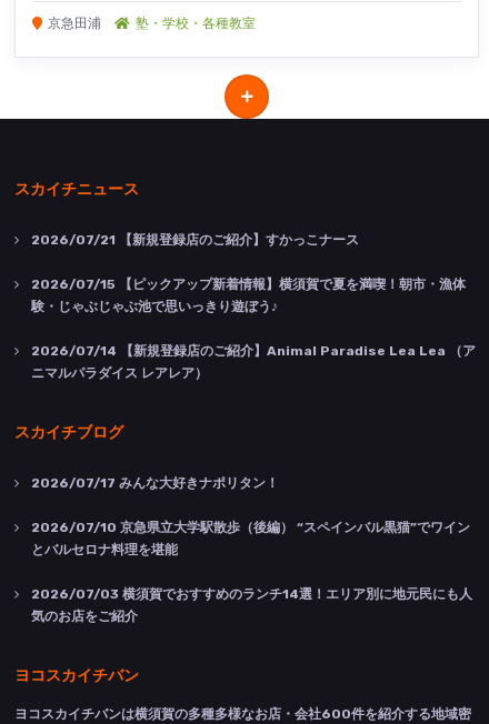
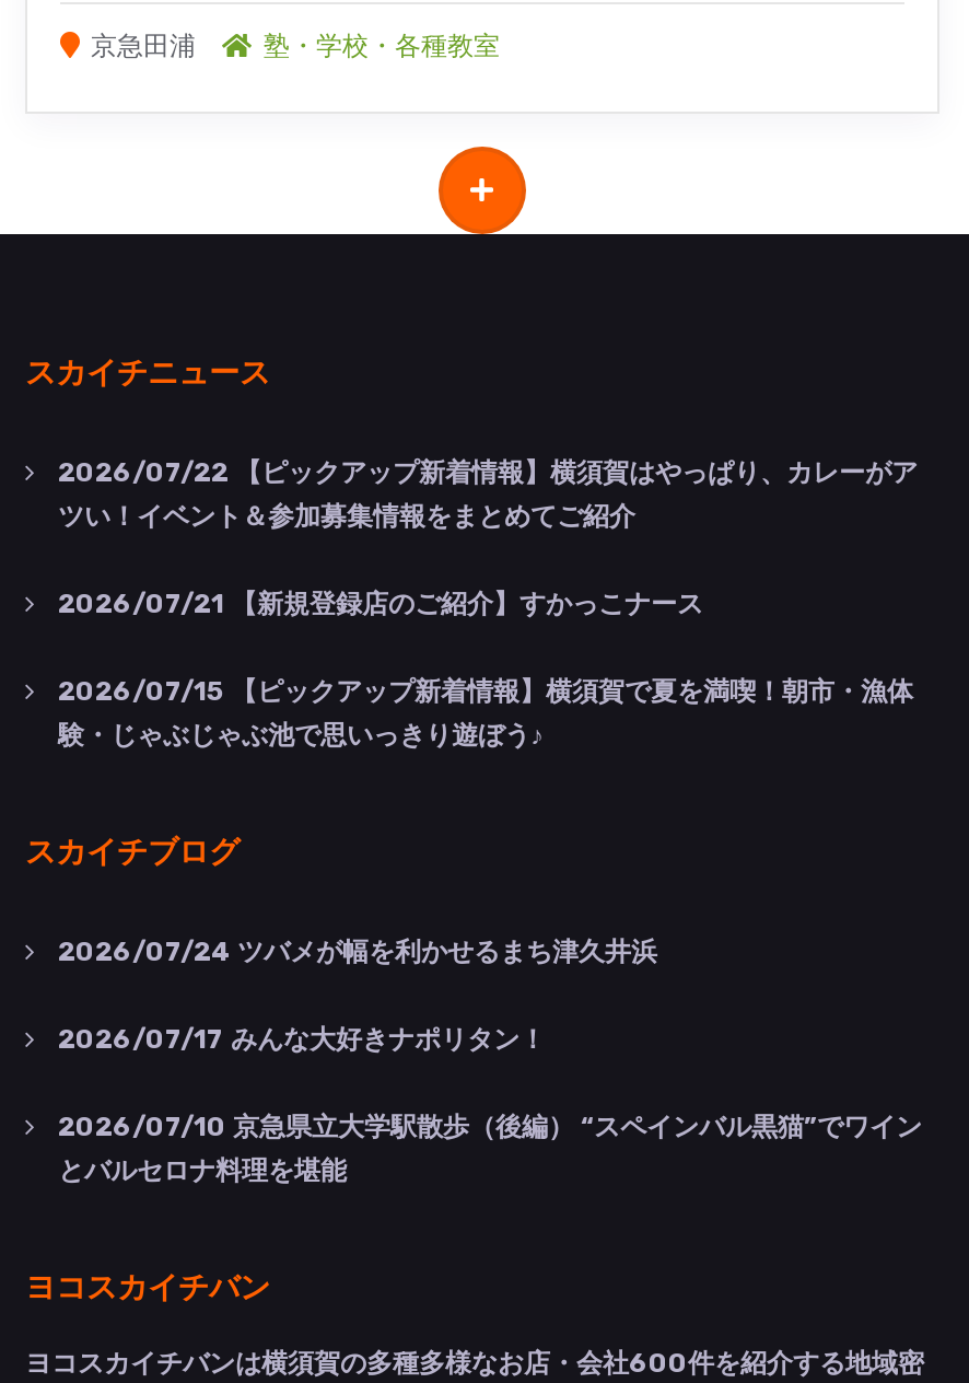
none -> [58,456,918,531] 2026/07/22【ピックアップ新着情報】横須賀はやっぱり、カレーがア | ツい！イベント＆参加募集情報をまとめてご紹介
moved [31,232,466,292] -> [58,588,913,706]: 2026/07/21【新規登録店のご紹介】すかっこナース | 2026/07/15【ピックアップ新着情報】横須賀で夏を満喫！朝市・漁体
[31,343,476,380] 2026/07/14【新規登録店のご紹介】Animal Paradise Lea Lea （ア | ニマルパラダイス レアレア） -> none
none -> [58,936,657,966] 2026/07/24ツバメが幅を利かせるまち津久井浜
moved [31,475,470,557] -> [58,1023,922,1185]: 2026/07/17みんな大好きナポリタン！ | 2026/07/10京急県立大学駅散歩（後編） “スペインバル黒猫”でワイン | とバルセロナ料理を堪能
[31,586,472,624] 2026/07/03横須賀でおすすめのランチ14選！エリア別に地元民にも人 | 気のお店をご紹介 -> none

